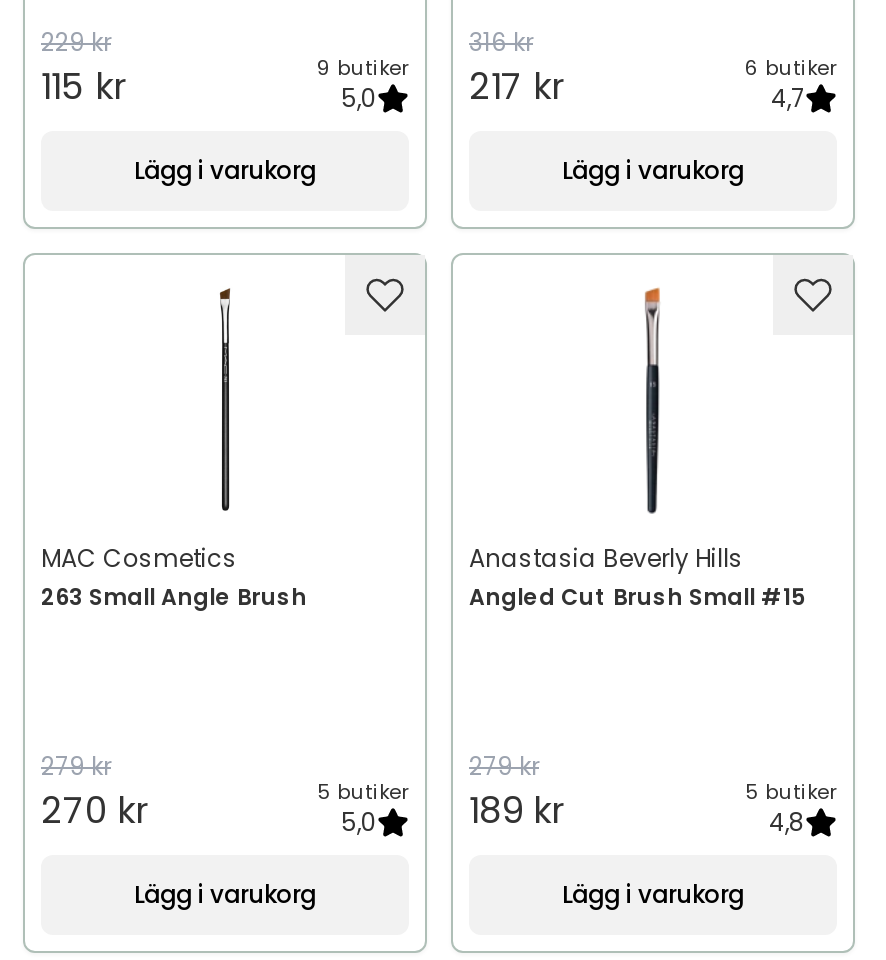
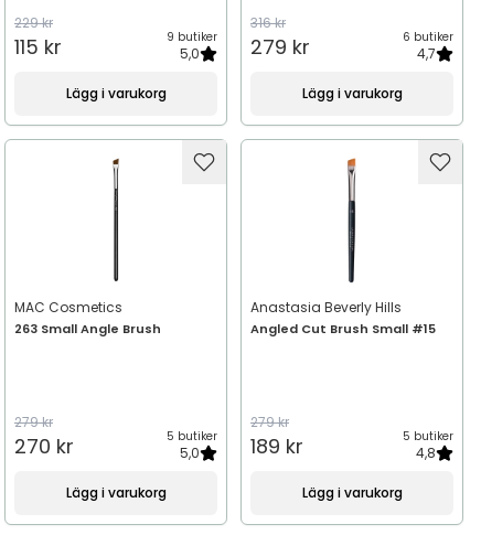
[317,53,565,111] 9 butiker 217 kr -> [167,29,310,61] 9 butiker 279 kr

